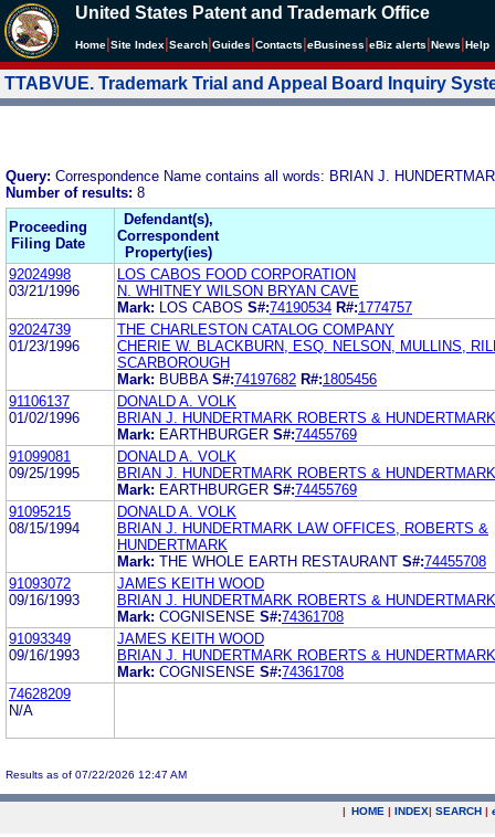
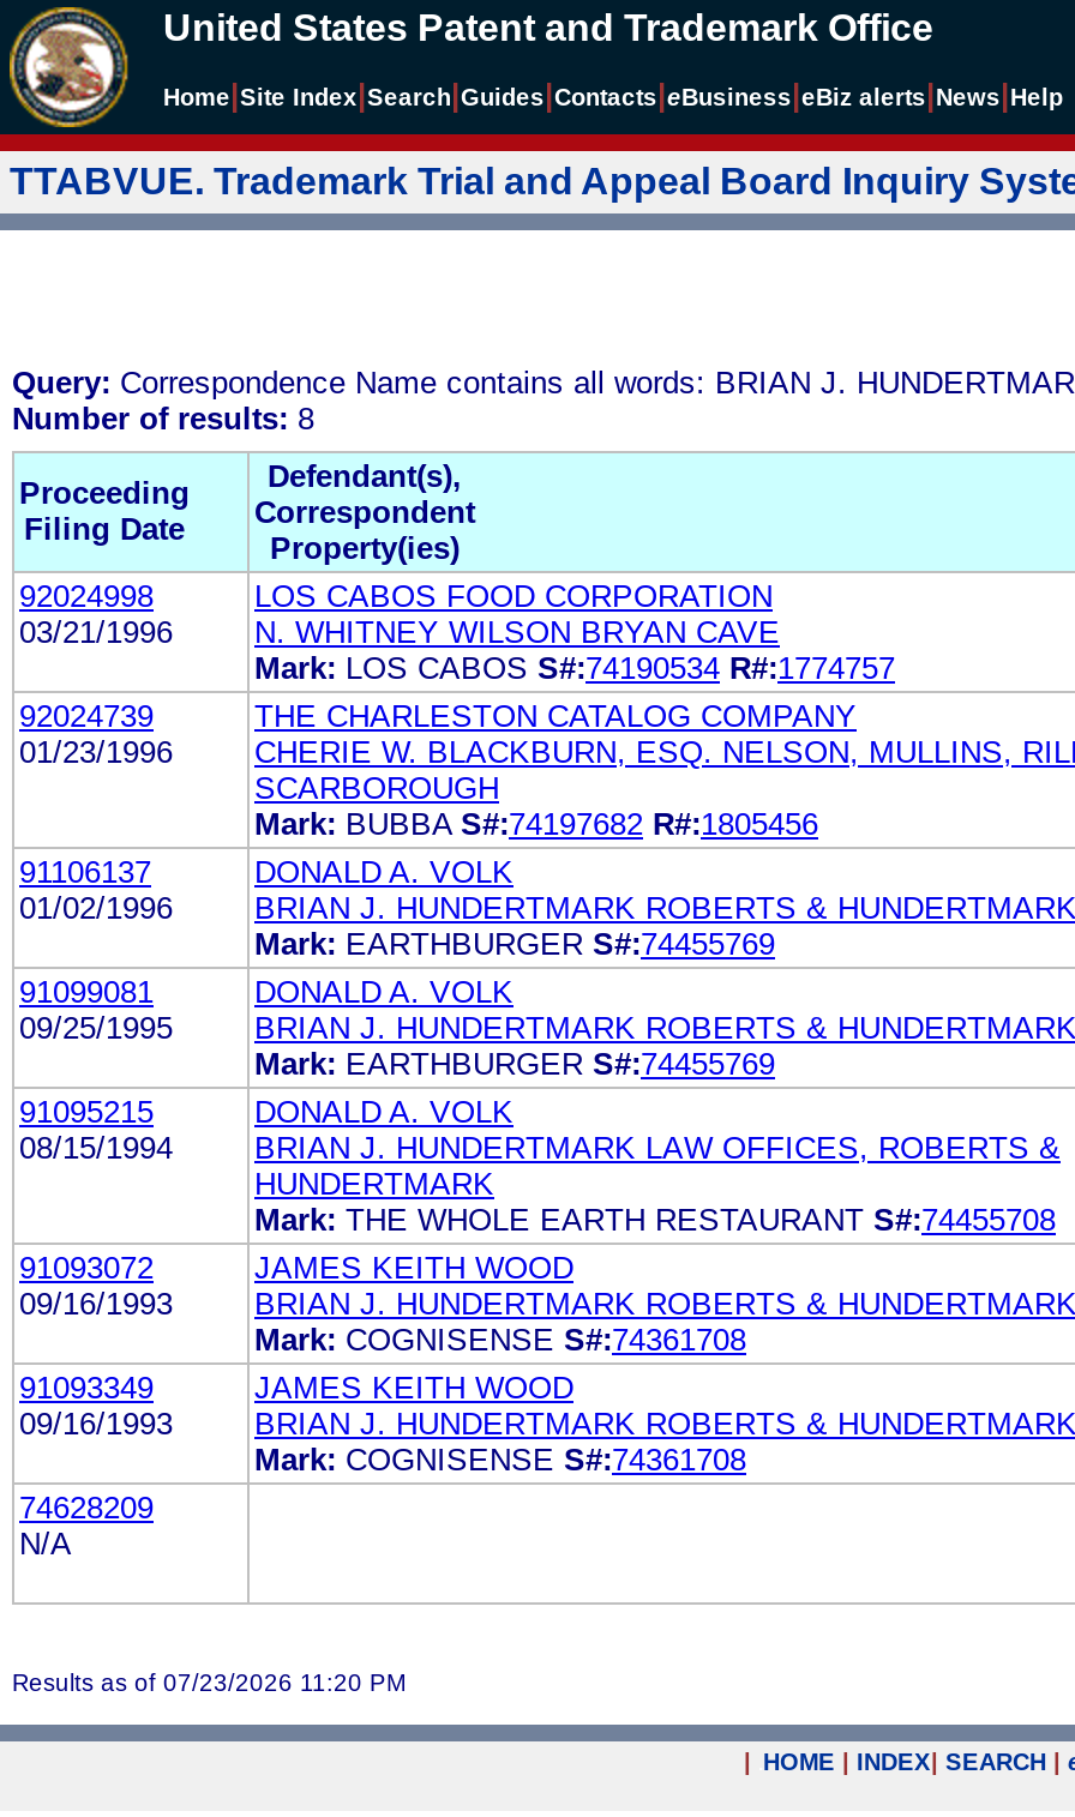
[6,768,187,781] Results as of 07/22/2026 12:47 AM -> [12,1669,406,1696] Results as of 07/23/2026 11:20 PM

